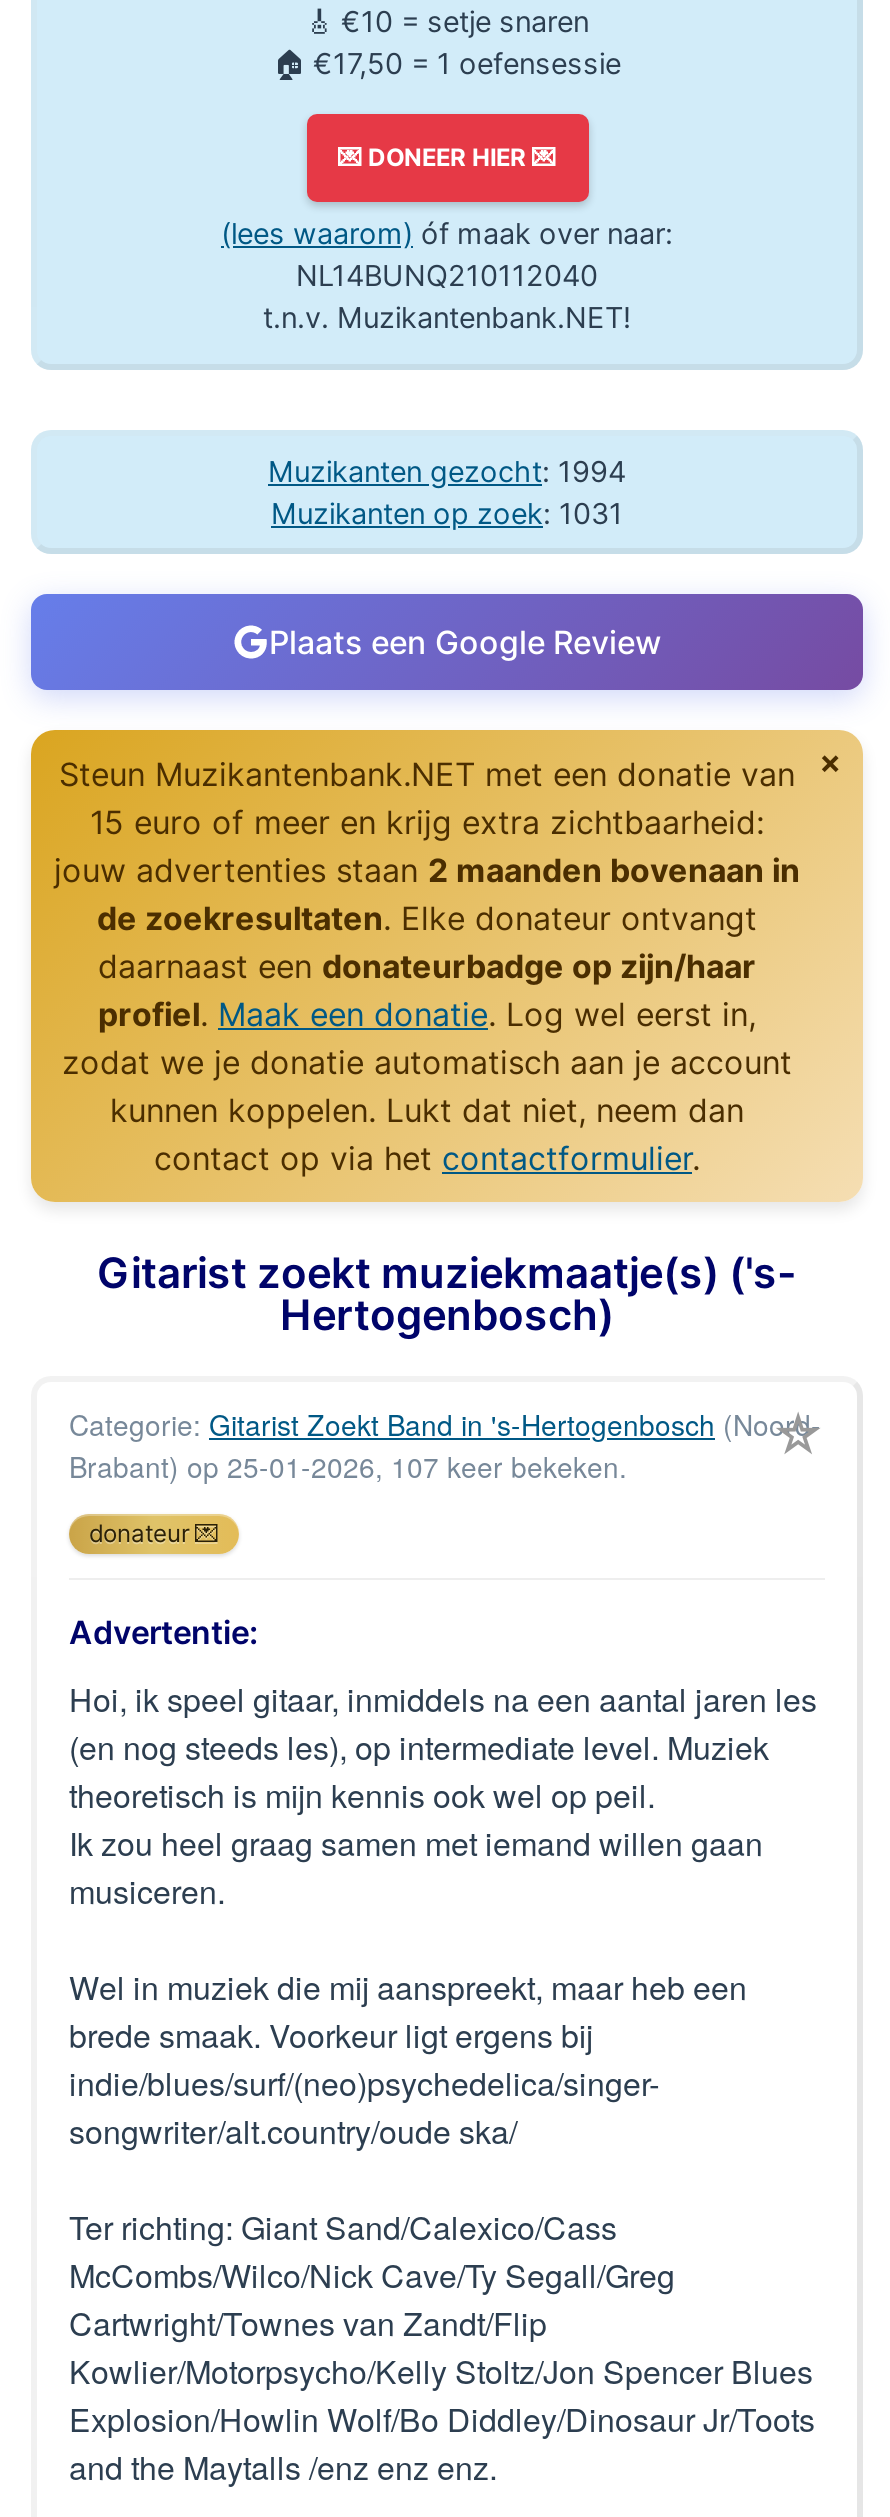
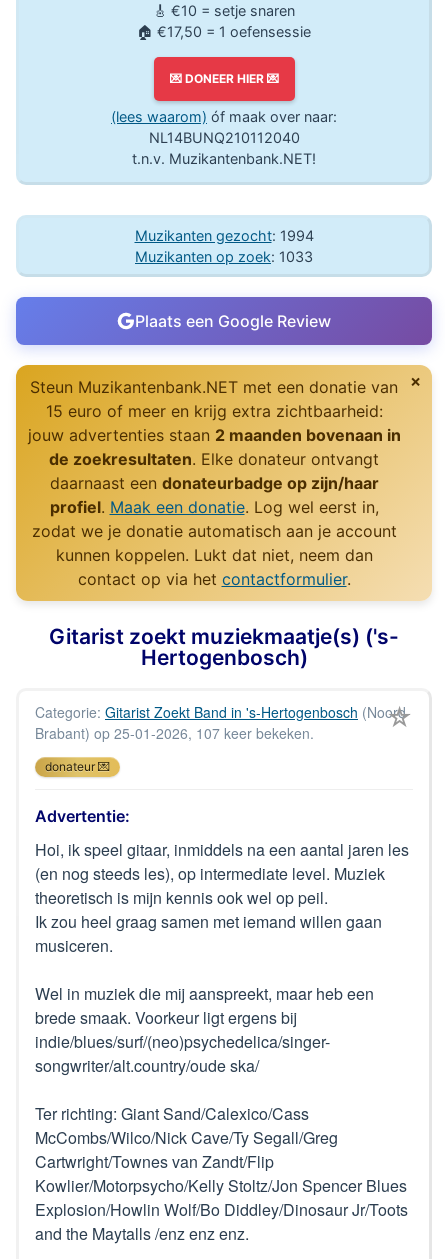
[271,496,623,530] Muzikanten op zoek: 1031 -> [135,248,313,265] Muzikanten op zoek: 1033

